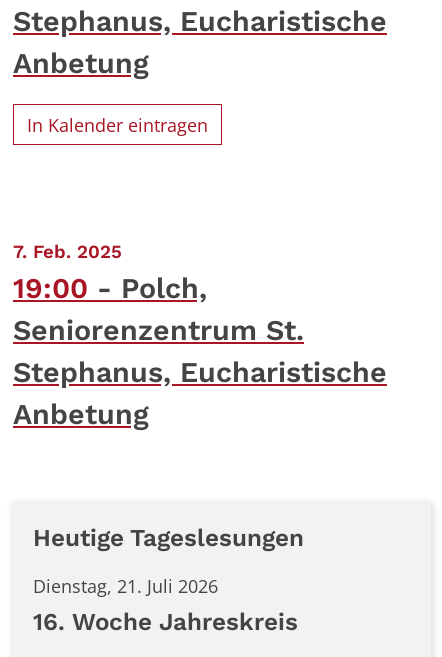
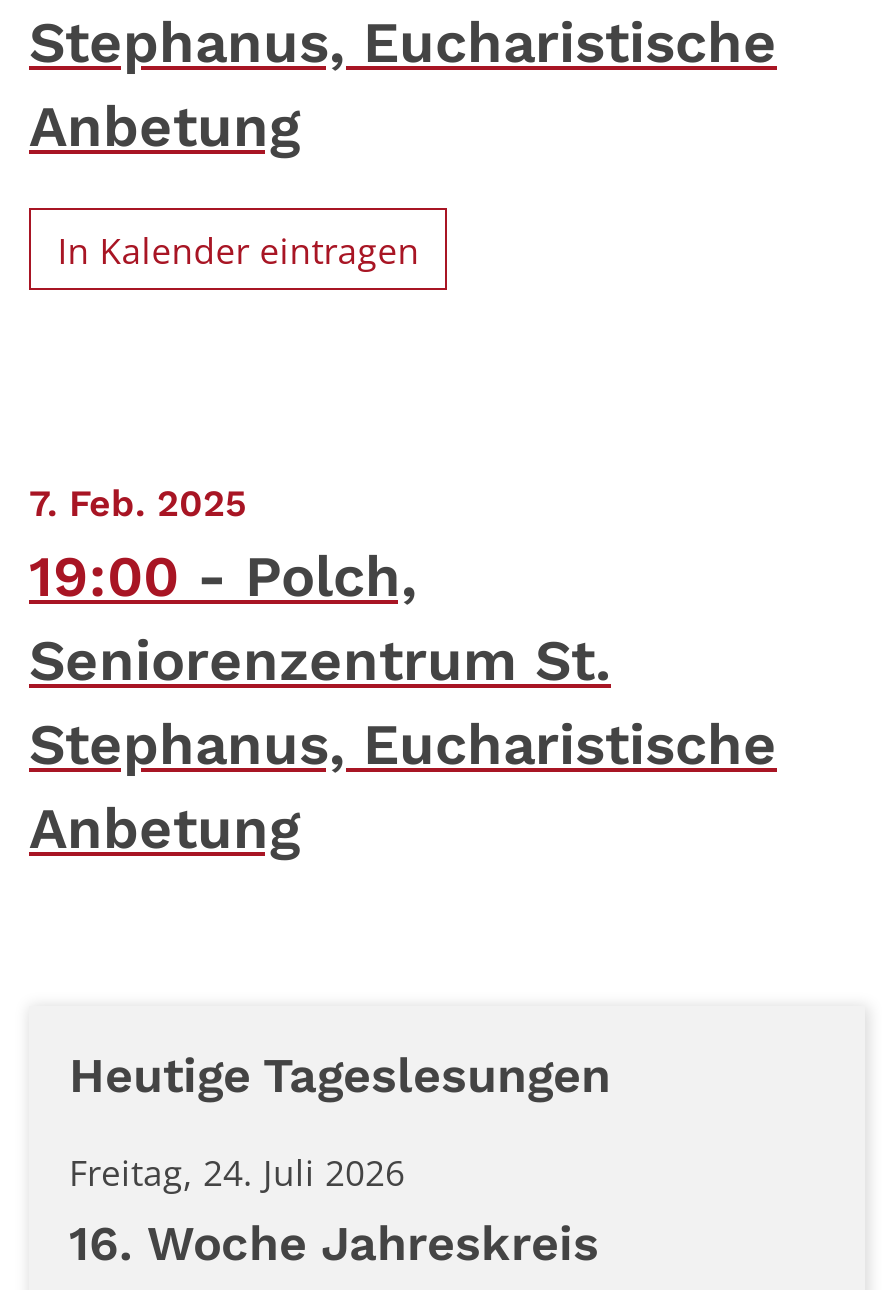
[33,574,218,598] Dienstag, 21. Juli 2026 -> [69,1148,405,1196] Freitag, 24. Juli 2026

